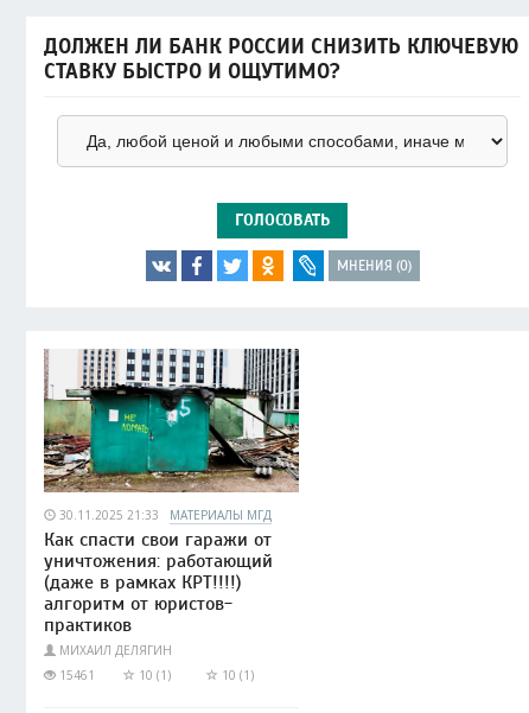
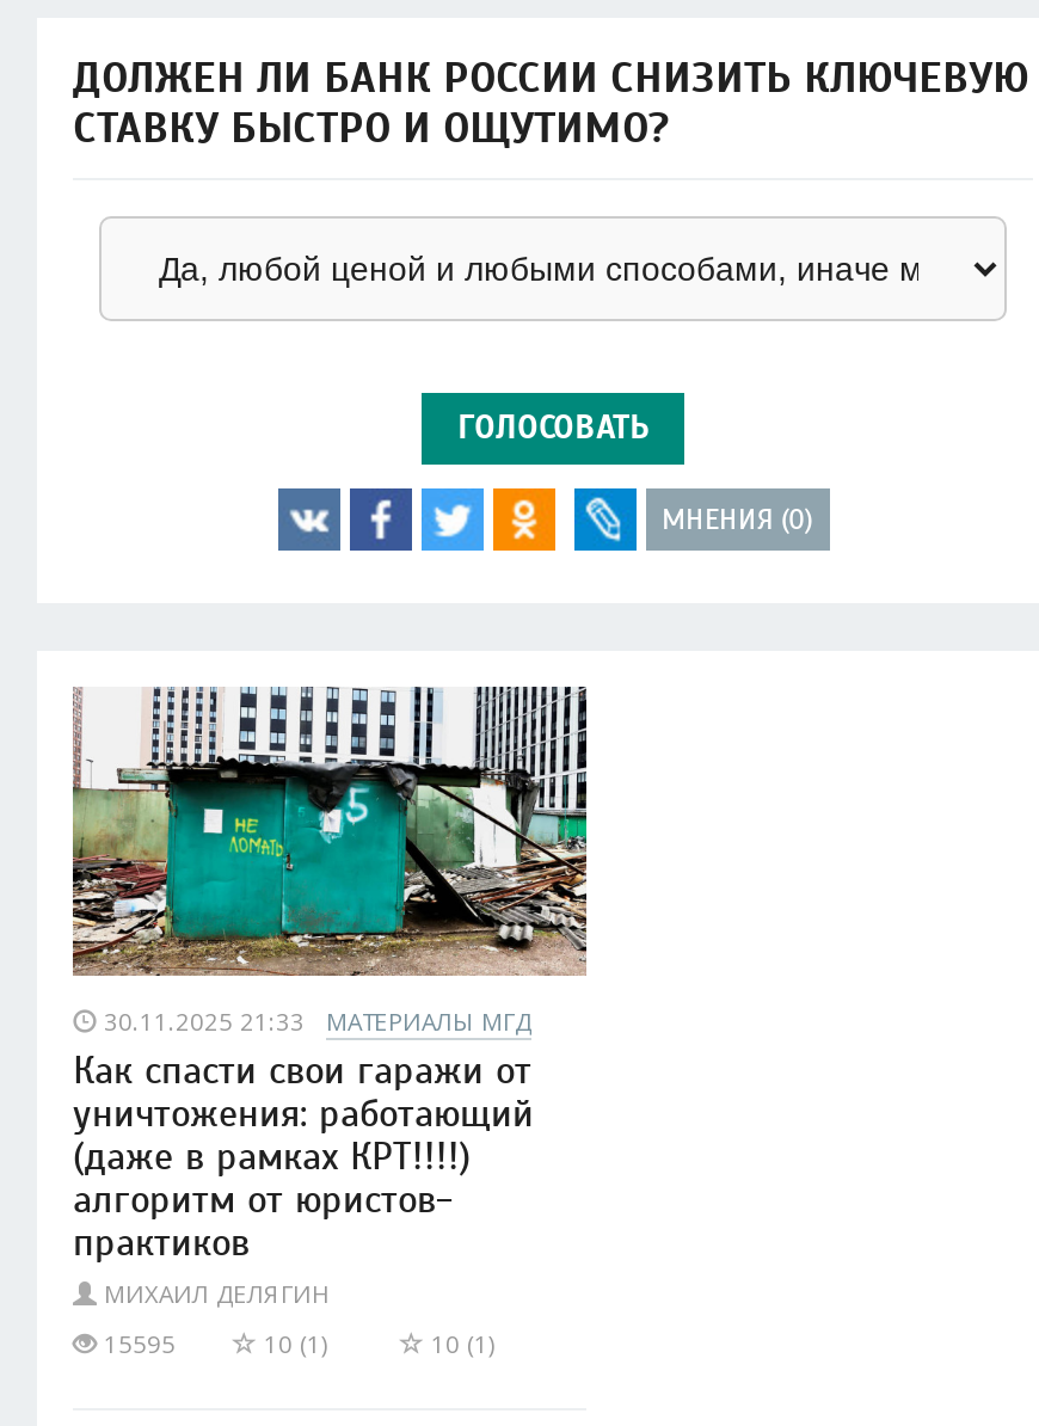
[59,666,102,683] 15461 -> [104,1326,190,1359] 15595

